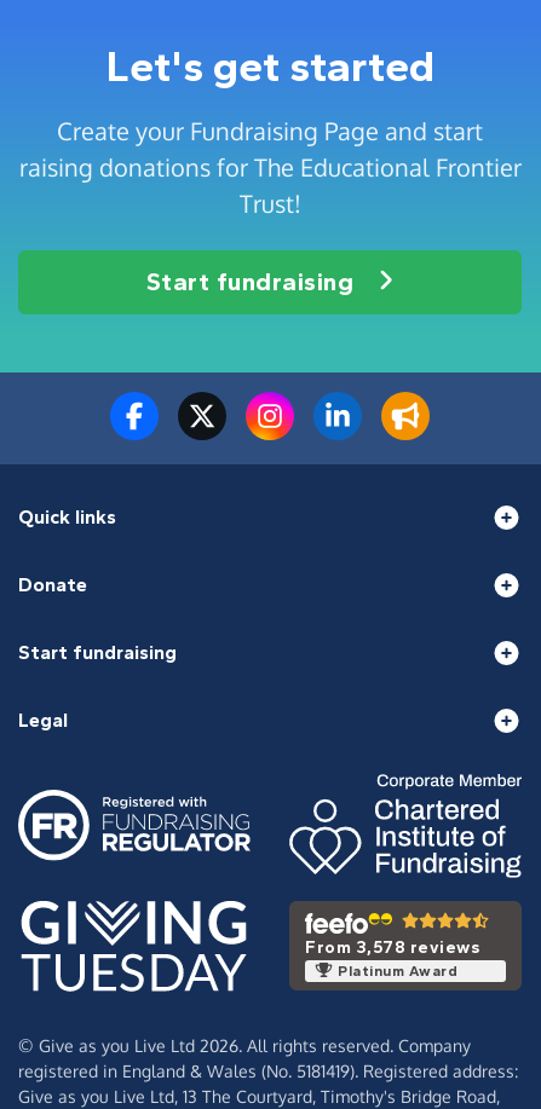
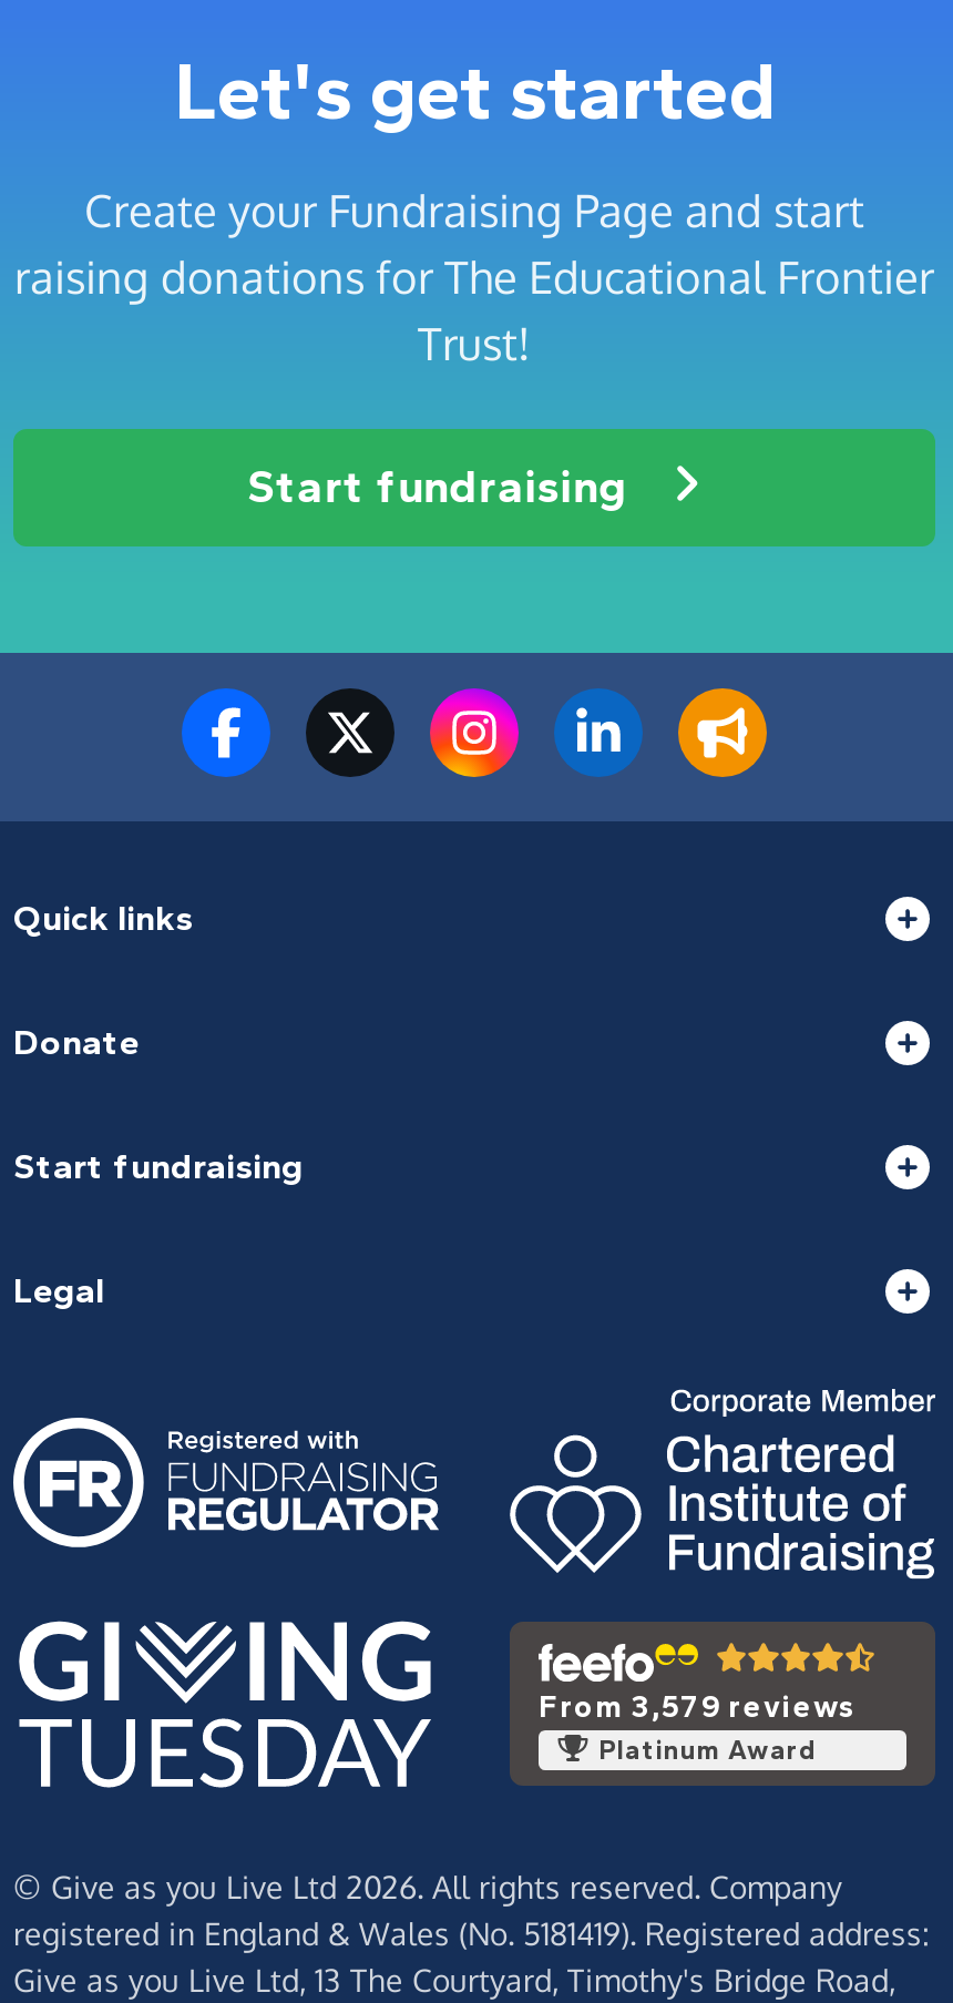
[305,937,479,957] From 3,578 reviews -> [539,1688,855,1725] From 3,579 reviews

